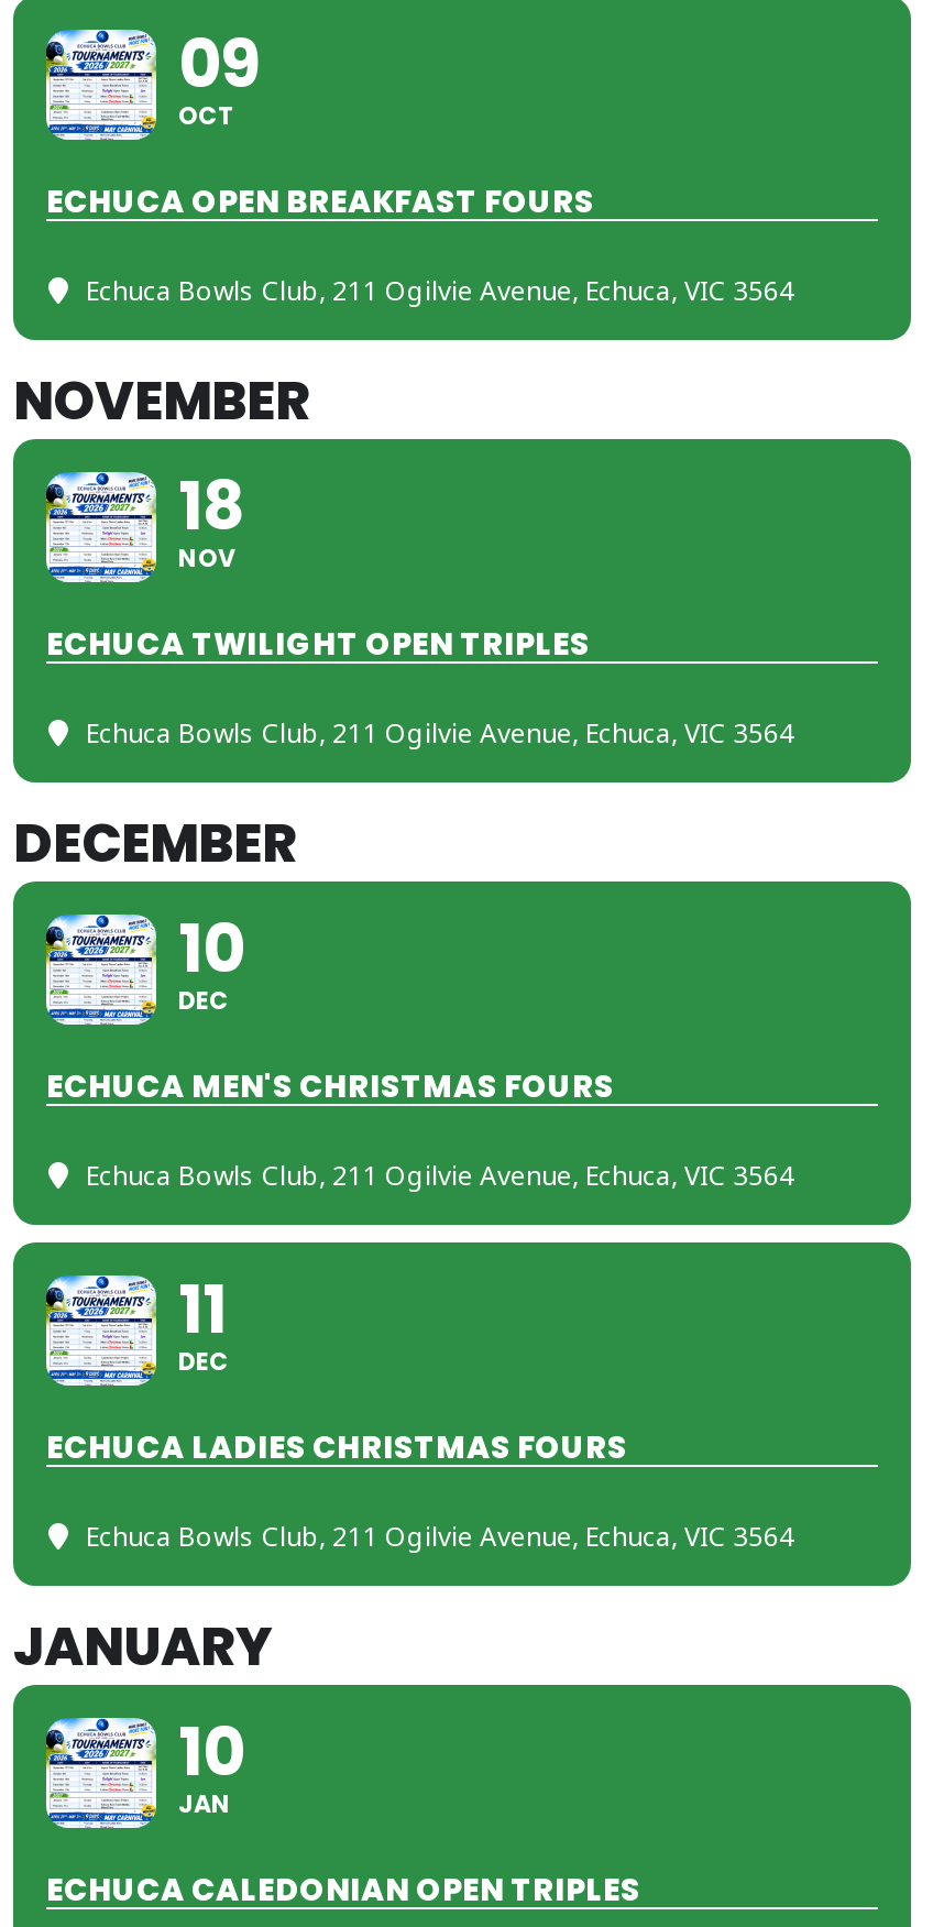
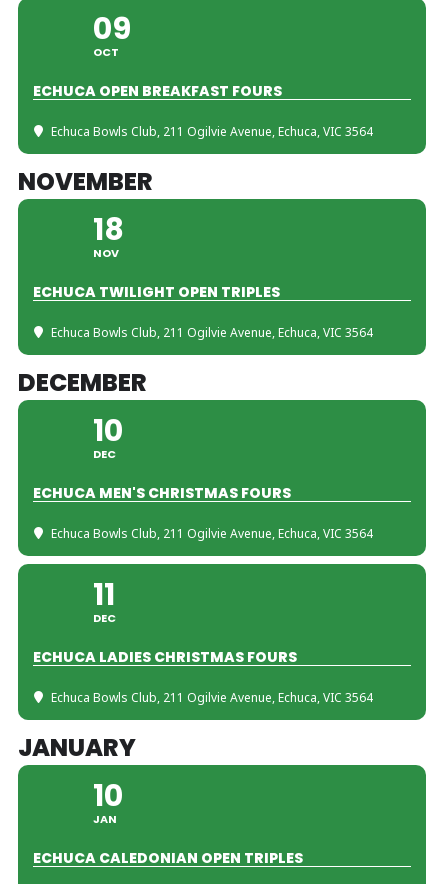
[44,26,158,143] [image] -> none
[44,469,158,585] [image] -> none
[44,911,158,1028] [image] -> none
[44,1272,158,1389] [image] -> none
[44,1715,158,1831] [image] -> none

